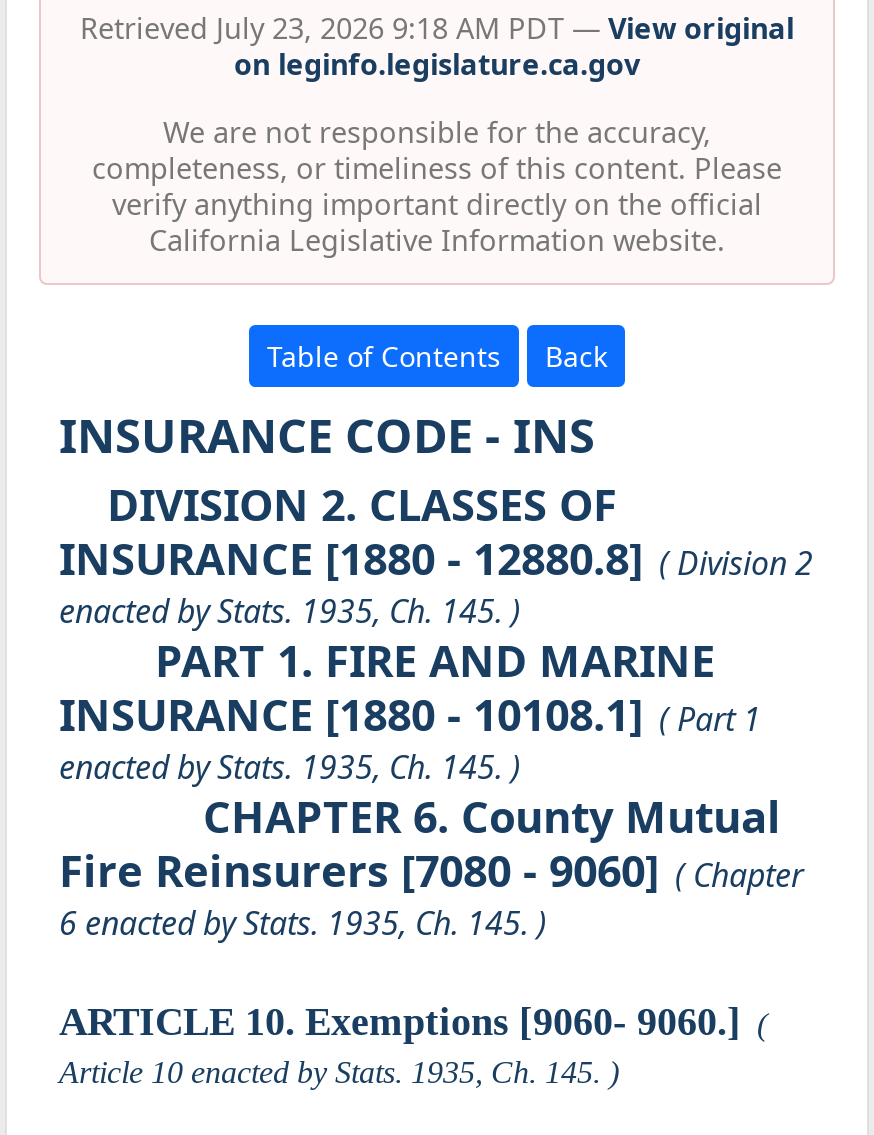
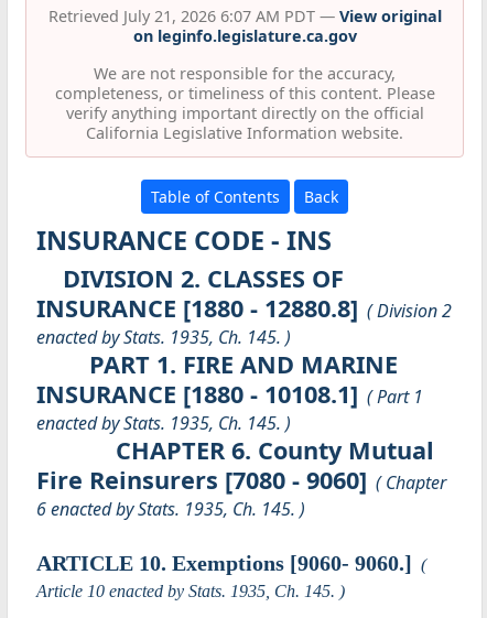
[80,10,794,48] Retrieved July 23, 2026 9:18 AM PDT — View original -> [48,6,441,26] Retrieved July 21, 2026 6:07 AM PDT — View original

